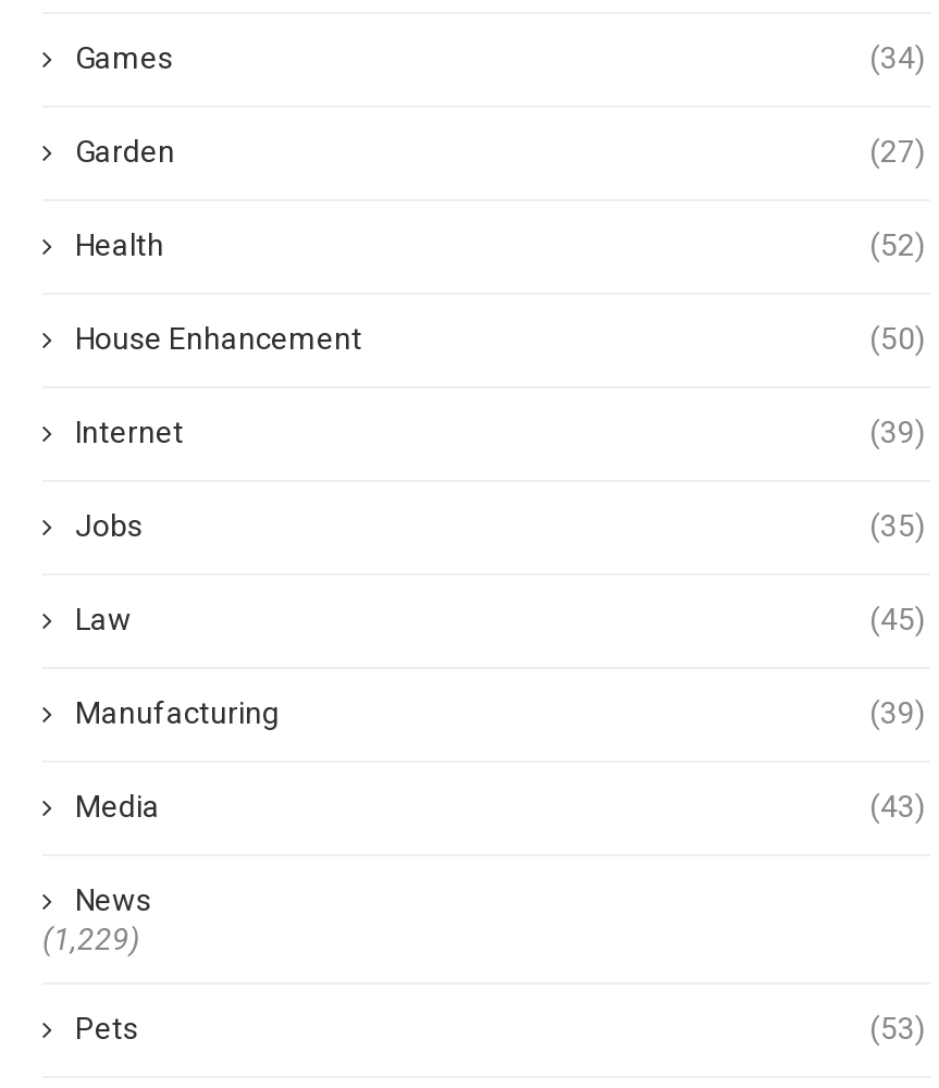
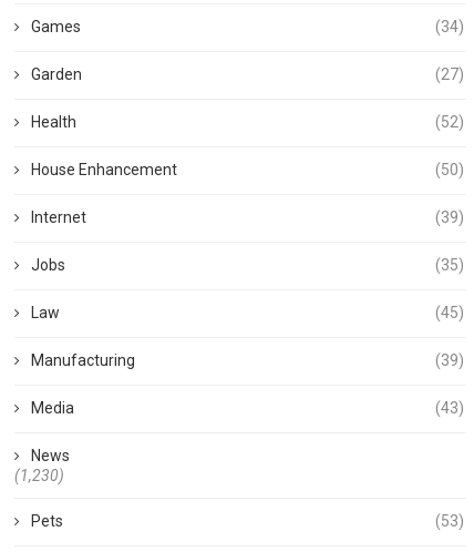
[42,921,140,955] (1,229) -> [14,466,64,484] (1,230)

